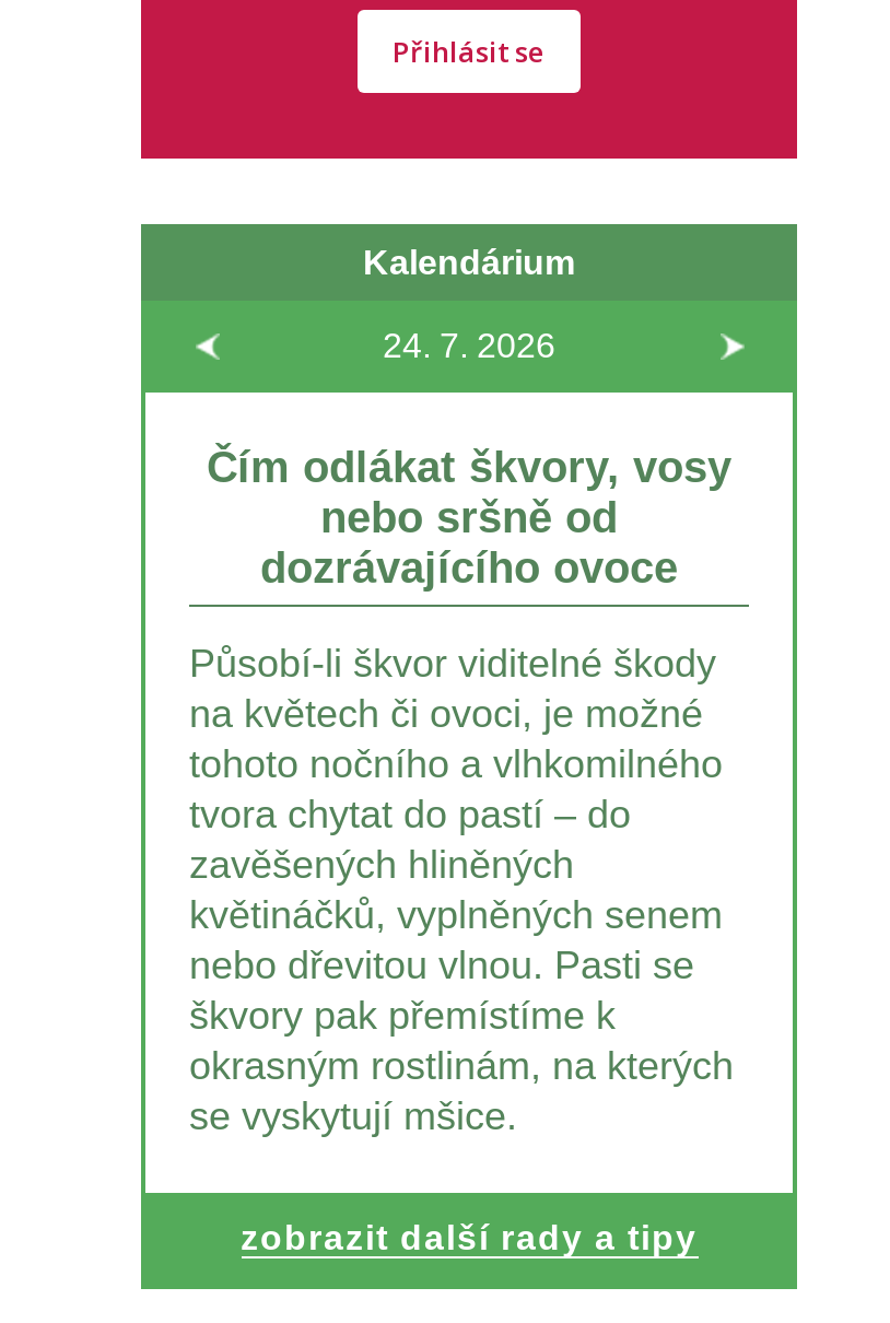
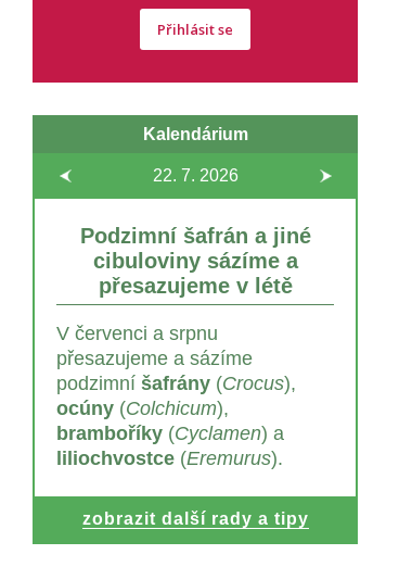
[383,327,555,364] 24. 7. 2026 -> [152,166,238,185] 22. 7. 2026
[207,443,731,592] Čím odlákat škvory, vosy | nebo sršně od | dozrávajícího ovoce -> [80,224,311,298] Podzimní šafrán a jiné | cibuloviny sázíme a | přesazujeme v létě
[189,642,734,1138] Působí-li škvor viditelné škody | na květech či ovoci, je možné | tohoto nočního a vlhkomilného | tvora chytat do pastí – do | zavěšených hliněných | květináčků, vyplněných senem | nebo dřevitou vlnou. Pasti se | škvory pak přemístíme k | okrasným rostlinám, na kterých | se vyskytují mšice. -> [56,323,296,469] V červenci a srpnu | přesazujeme a sázíme | podzimní šafrány (Crocus), | ocúny (Colchicum), | bramboříky (Cyclamen) a | liliochvostce (Eremurus).

